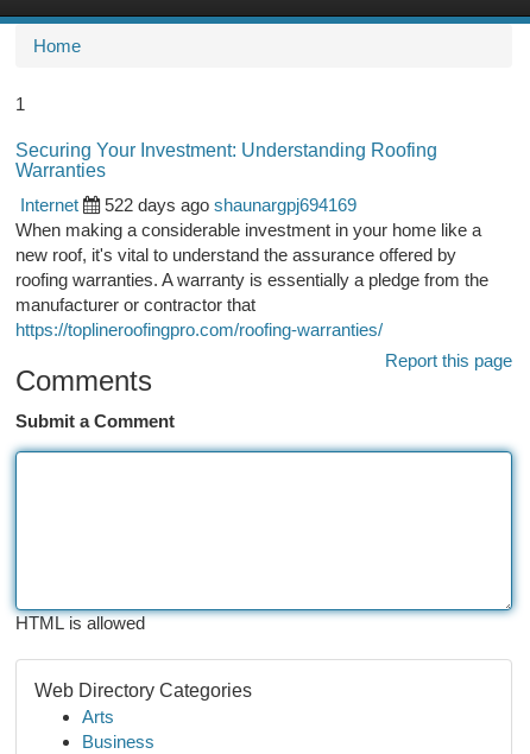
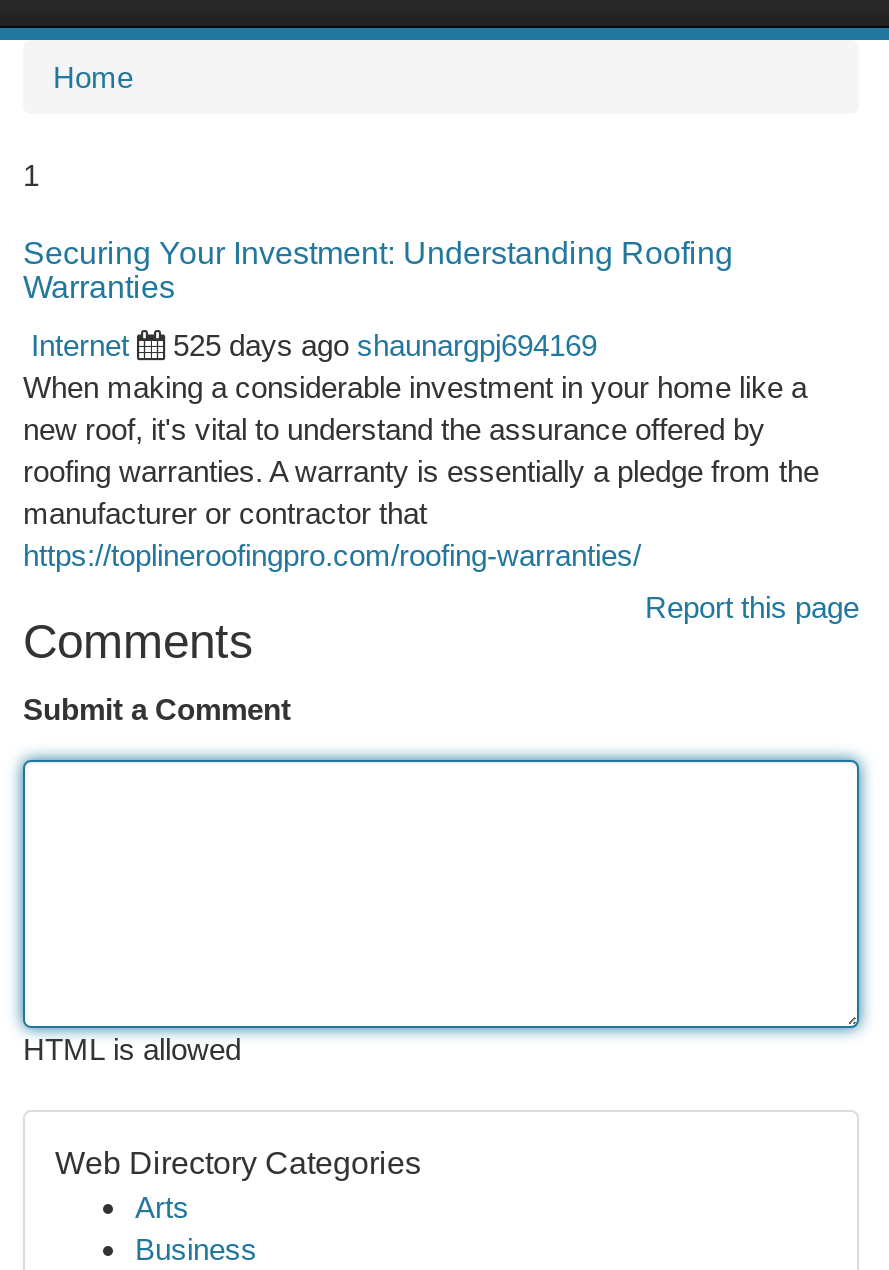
[105,195,357,215] 522 days ago shaunargpj694169 -> [173,328,597,362] 525 days ago shaunargpj694169

